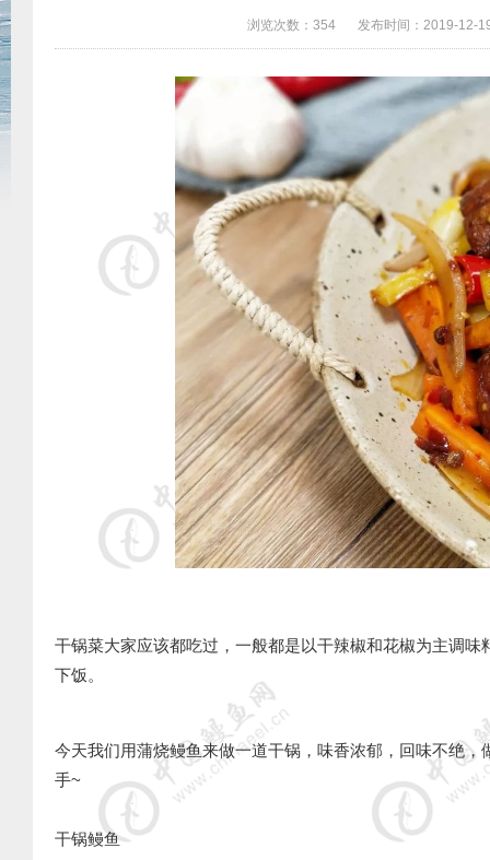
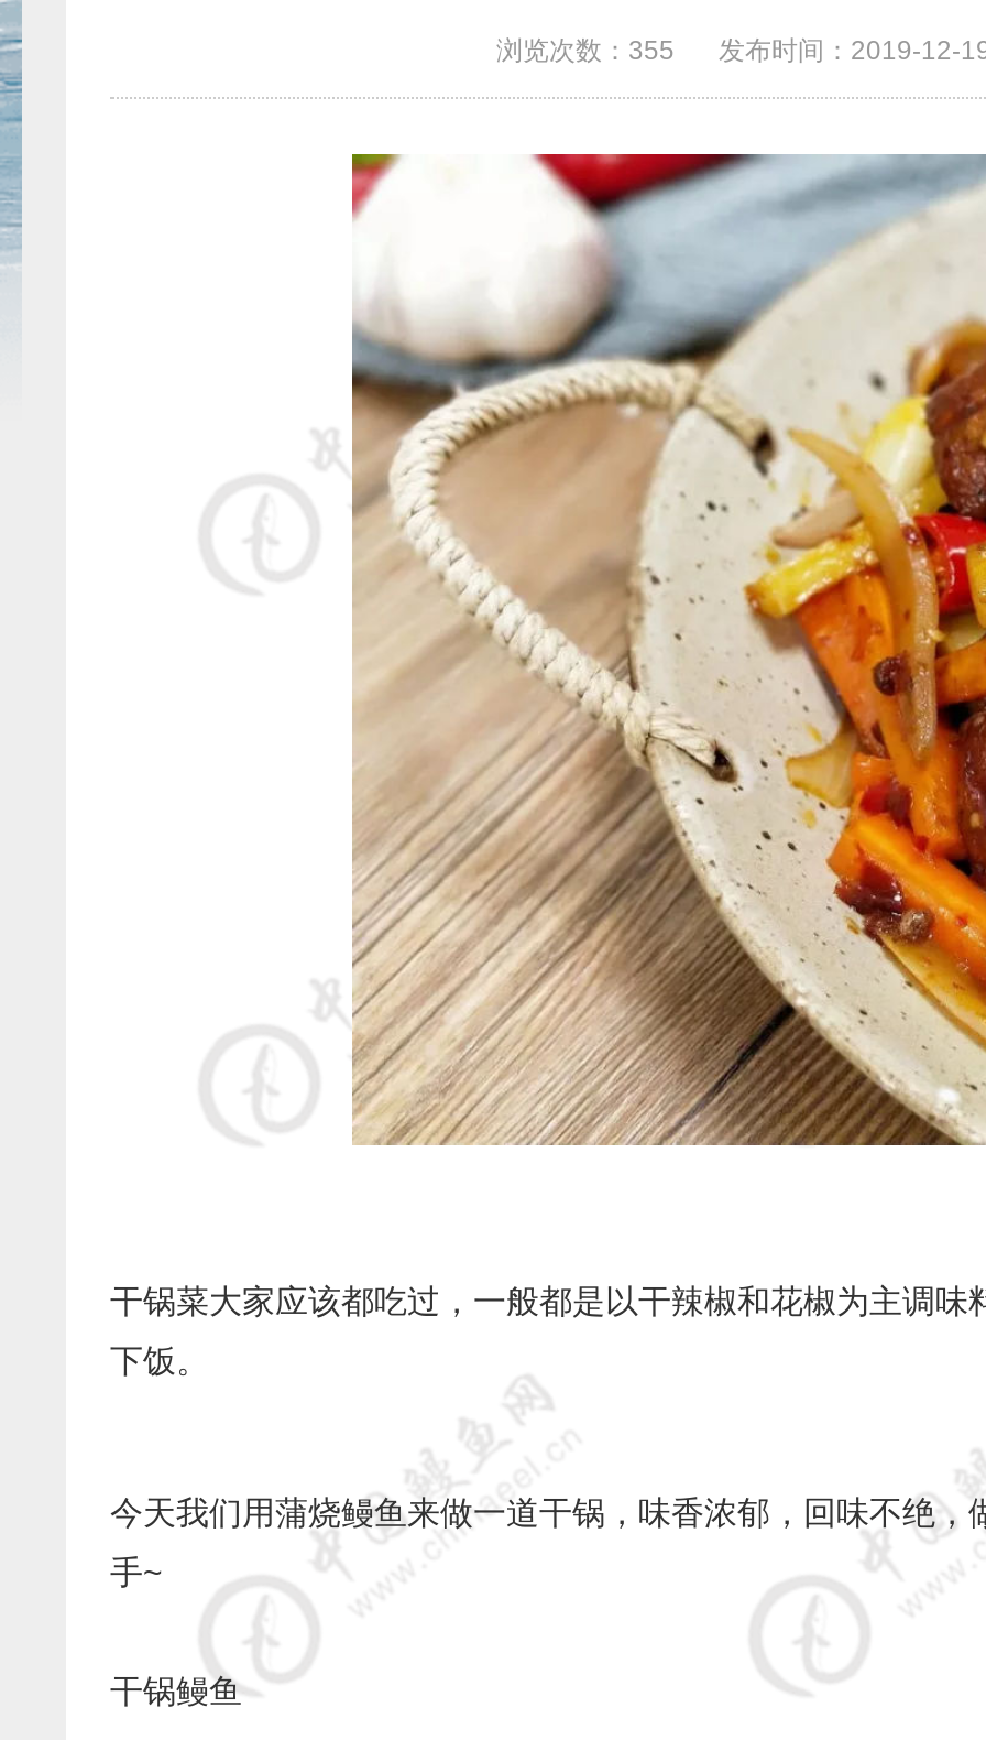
[247,17,335,33] 浏览次数：354 -> [496,35,675,66] 浏览次数：355

